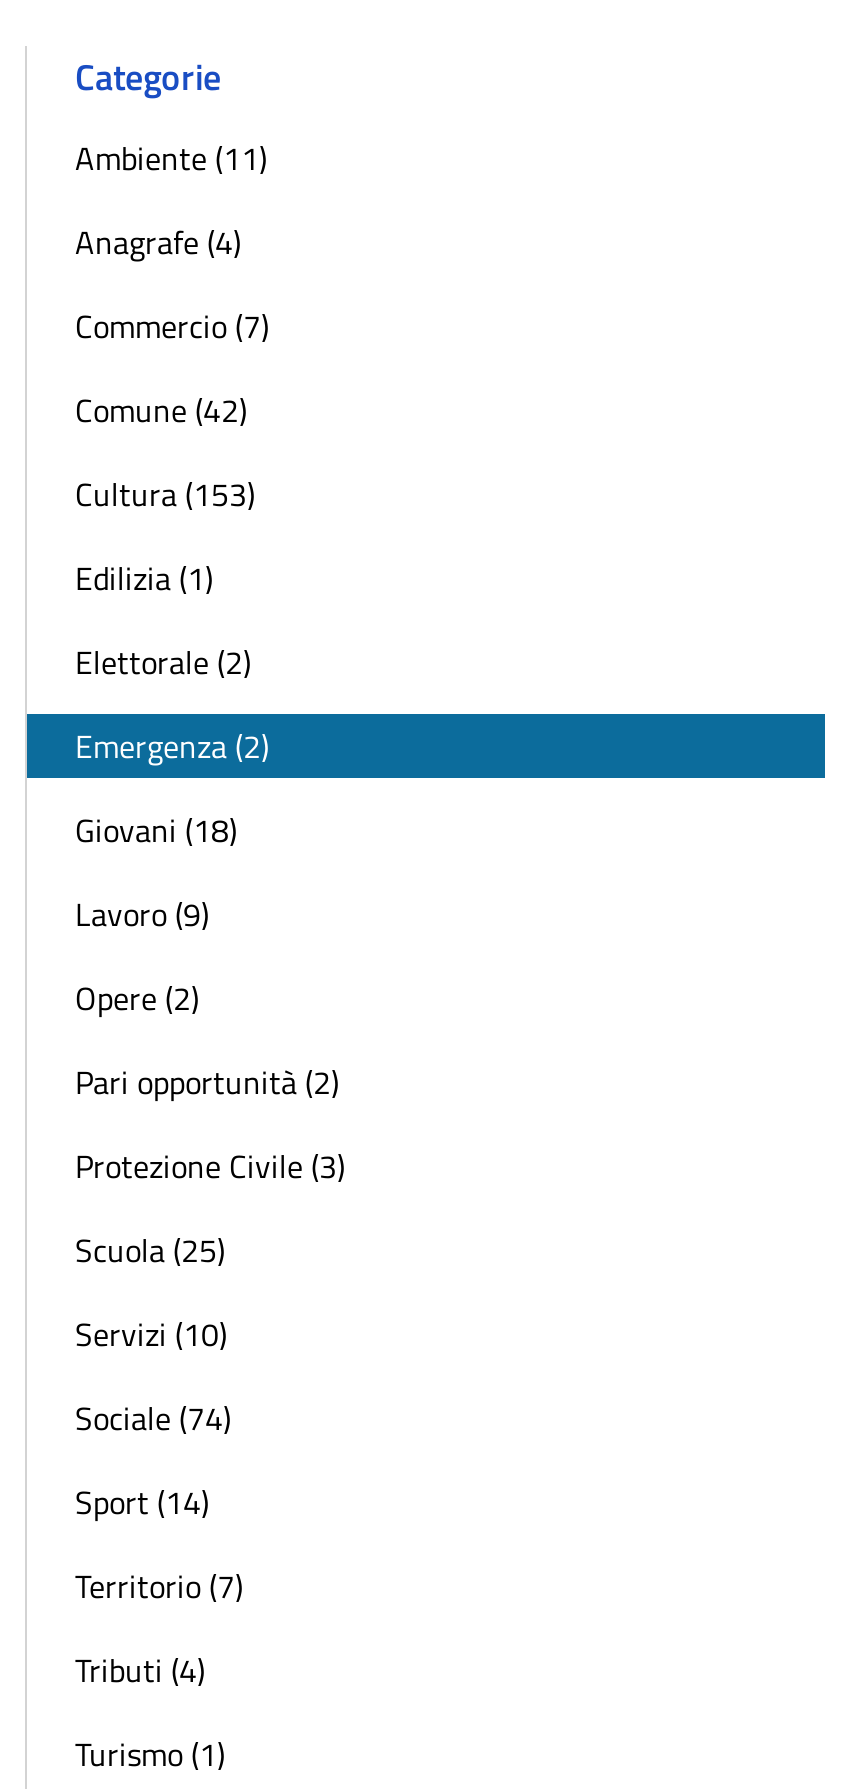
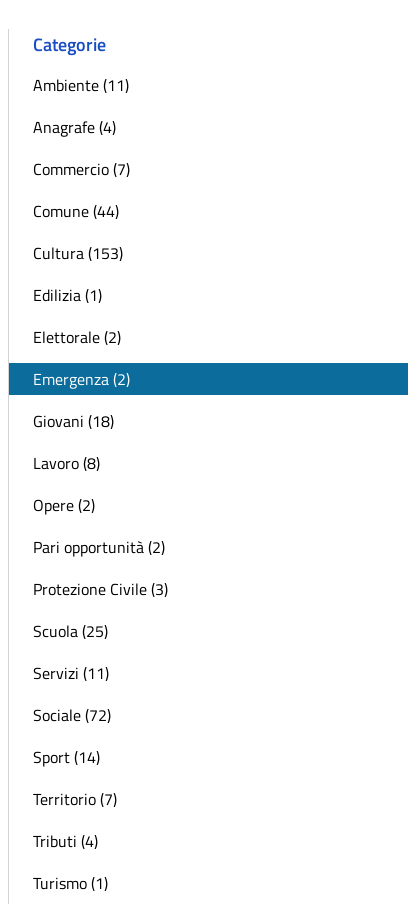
[75,386,247,434] Comune (42) -> [33,199,119,223] Comune (44)
[75,890,209,938] Lavoro (9) -> [33,451,100,475] Lavoro (8)
[75,1310,227,1358] Servizi (10) -> [33,661,109,685] Servizi (11)
[75,1394,231,1442] Sociale (74) -> [33,703,111,727] Sociale (72)

